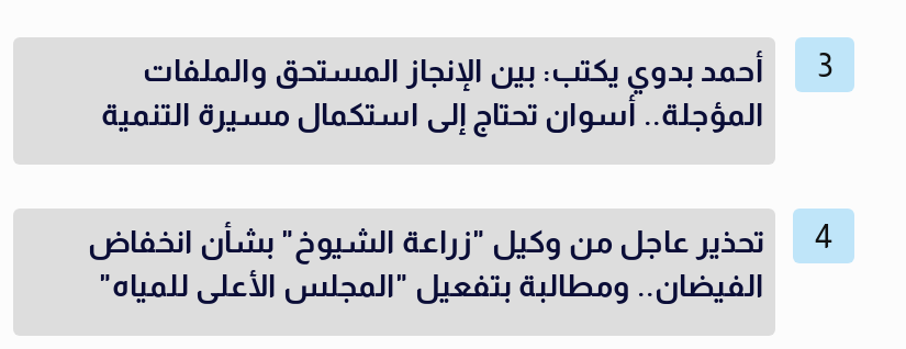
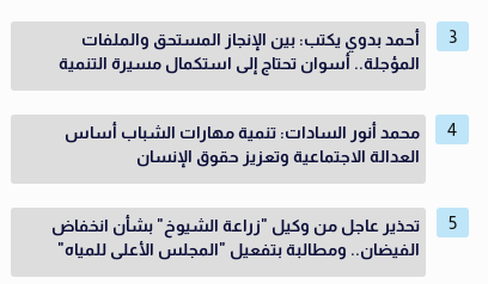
none -> [65,123,420,166] محمد أنور السادات: تنمية مهارات الشباب أساس | العدالة الاجتماعية وتعزيز حقوق الإنسان

